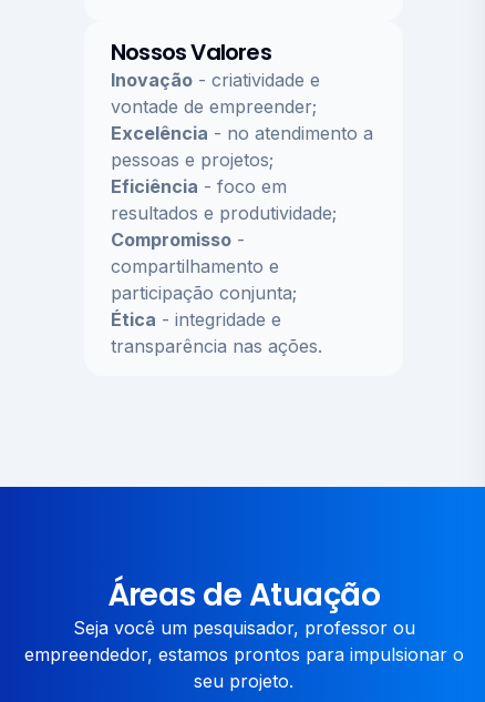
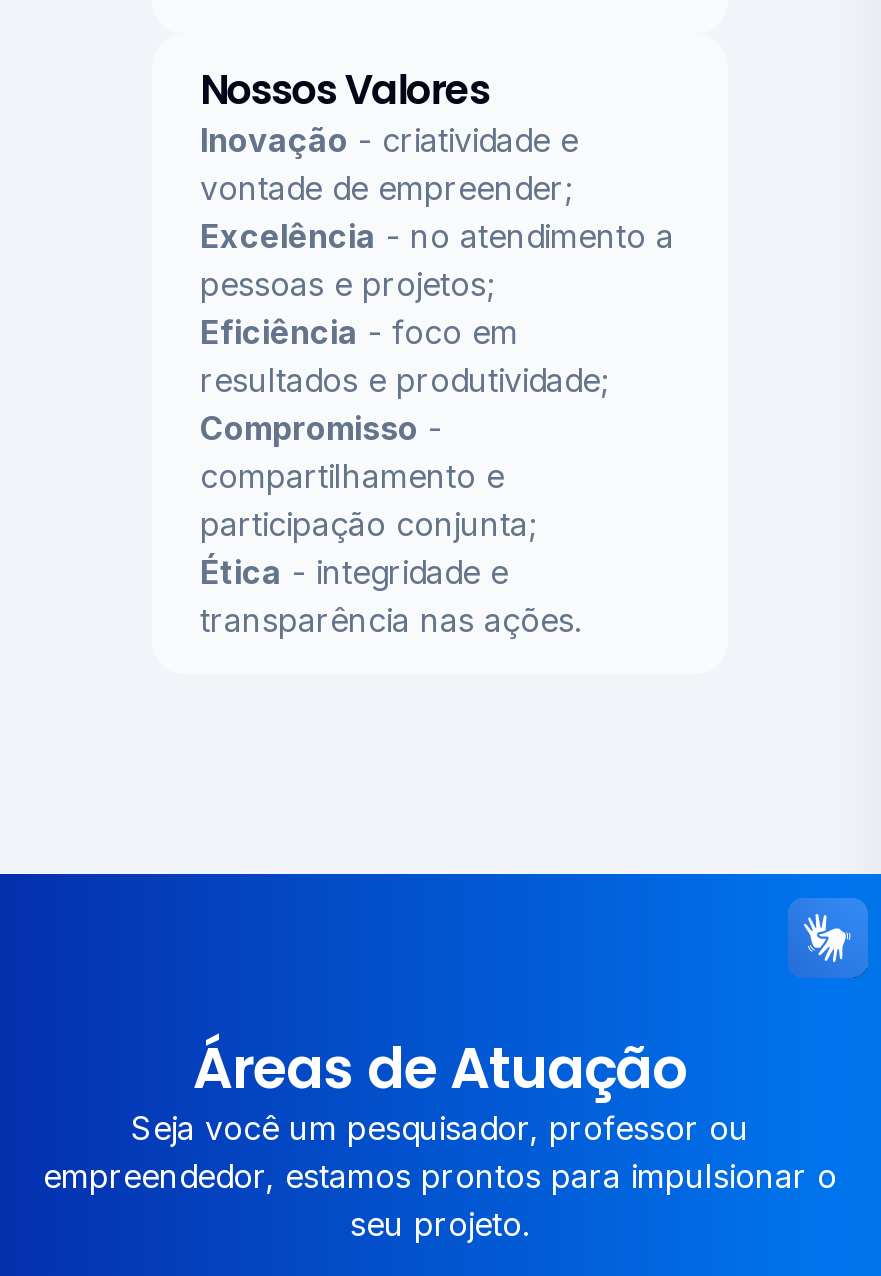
none -> [790,898,868,976] [image]

